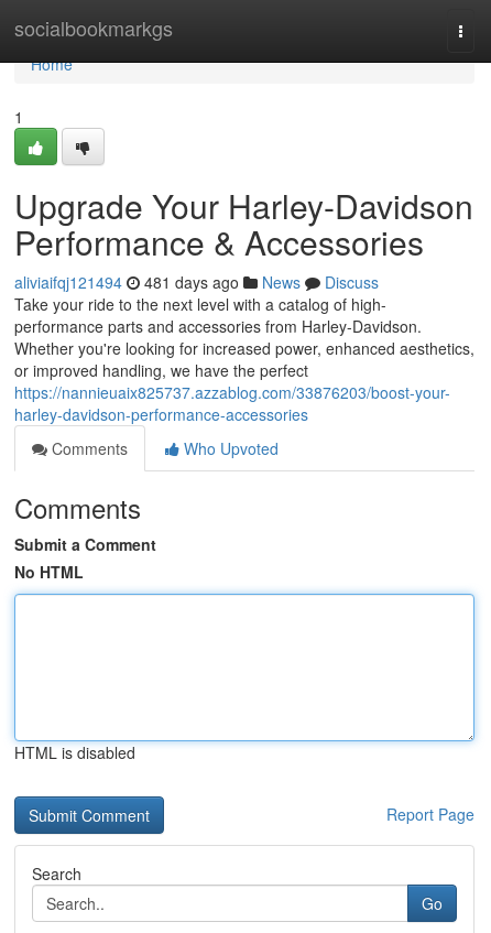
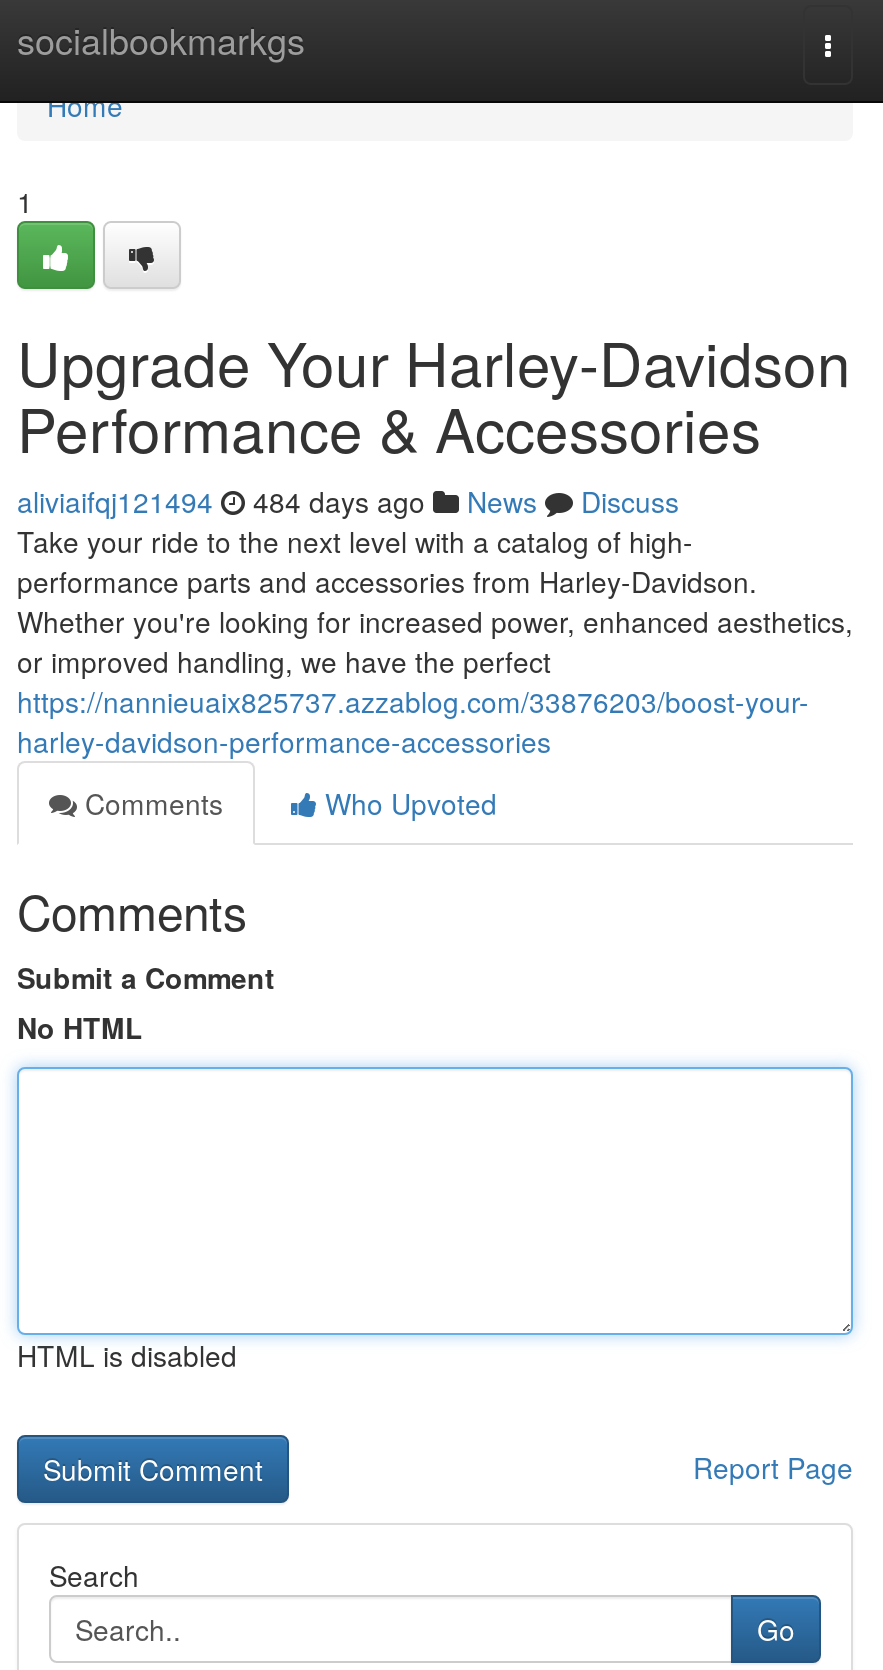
[14,271,379,293] aliviaifqj121494 481 days ago News Discuss -> [17,481,679,521] aliviaifqj121494 484 days ago News Discuss

